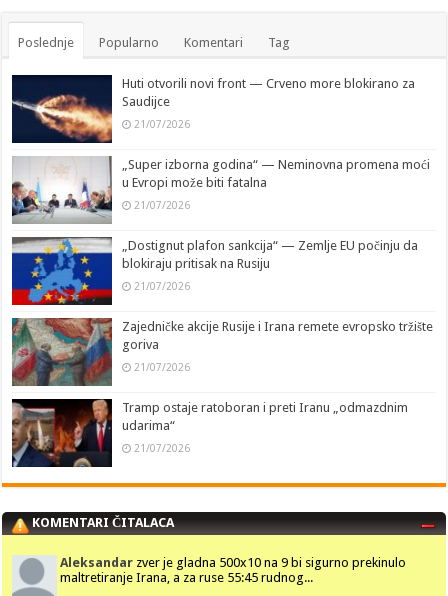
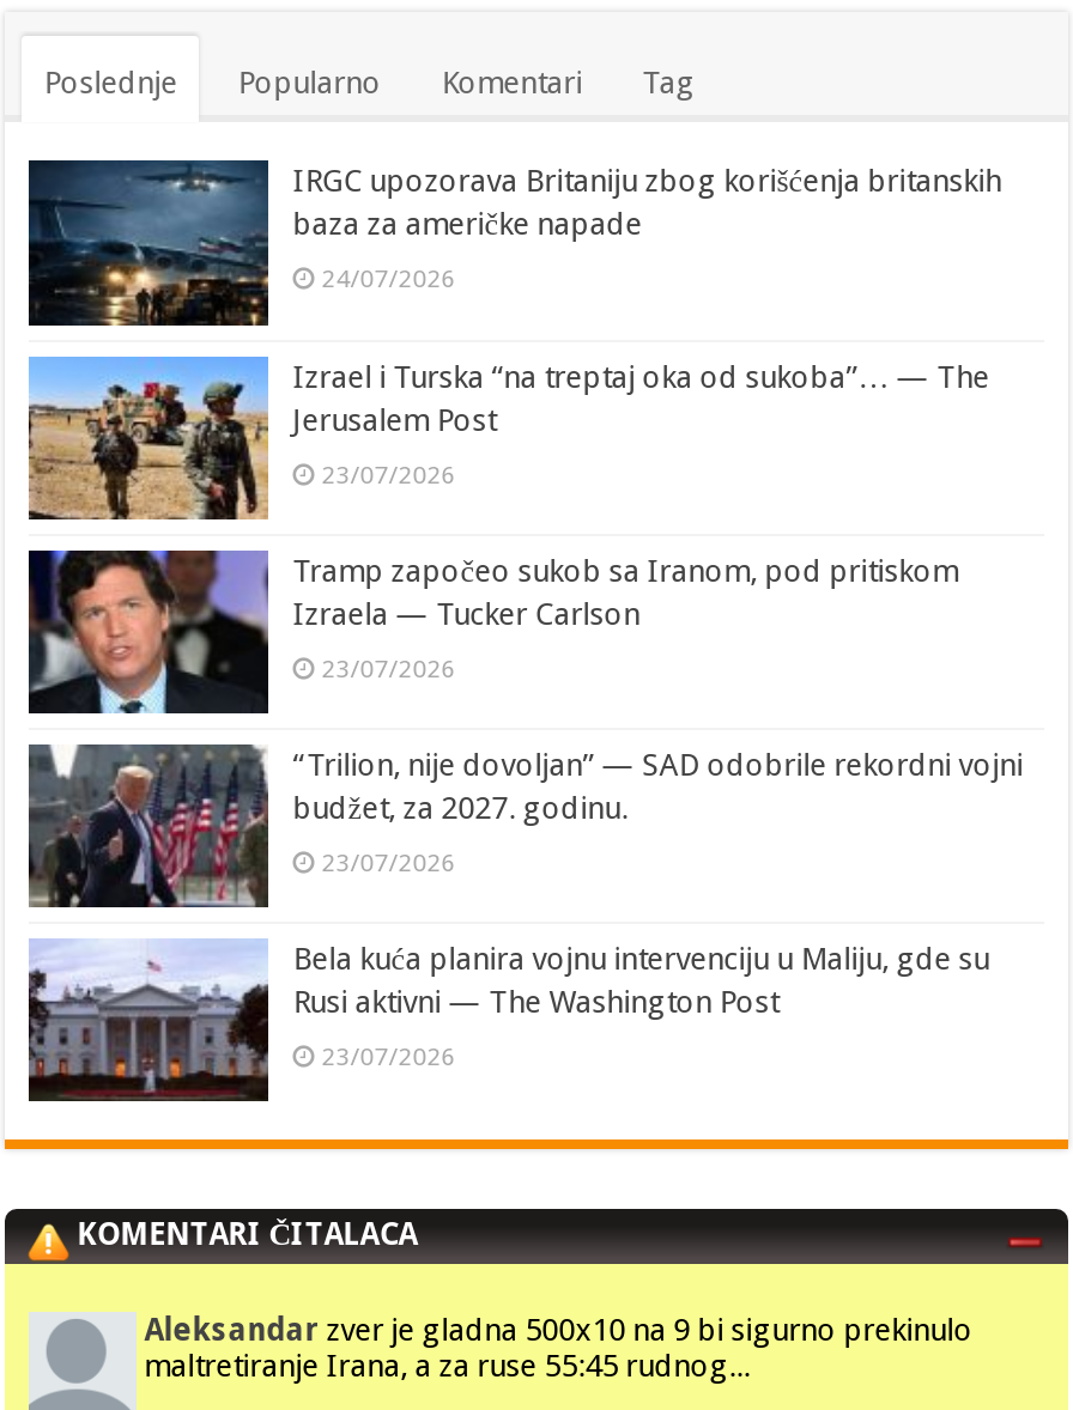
[12,75,415,144] [image] | Huti otvorili novi front — Crveno more blokirano za | Saudijce -> [29,160,1002,328] [image] | IRGC upozorava Britaniju zbog korišćenja britanskih | baza za američke napade
[134,118,190,130] 21/07/2026 -> [321,265,456,293] 24/07/2026
[11,156,430,224] [image] | „Super izborna godina“ — Neminovna promena moći | u Evropi može biti fatalna -> [26,354,990,519] [image] | Izrael i Turska “na treptaj oka od sukoba”… — The | Jerusalem Post
[134,199,190,211] 21/07/2026 -> [321,459,456,488] 23/07/2026
[11,236,418,306] [image] | „Dostignut plafon sankcija“ — Zemlje EU počinju da | blokiraju pritisak na Rusiju -> [26,548,959,716] [image] | Tramp započeo sukob sa Iranom, pod pritiskom | Izraela — Tucker Carlson
[134,280,190,292] 21/07/2026 -> [321,653,456,682] 23/07/2026
[11,317,433,387] [image] | Zajedničke akcije Rusije i Irana remete evropsko tržište | goriva -> [26,742,1023,910] [image] | “Trilion, nije dovoljan” — SAD odobrile rekordni vojni | budžet, za 2027. godinu.
[134,361,190,373] 21/07/2026 -> [321,848,456,876] 23/07/2026
[11,398,408,468] [image] | Tramp ostaje ratoboran i preti Iranu „odmazdnim | udarima“ -> [26,938,990,1101] [image] | Bela kuća planira vojnu intervenciju u Maliju, gde su | Rusi aktivni — The Washington Post
[134,442,190,454] 21/07/2026 -> [321,1042,456,1071] 23/07/2026

